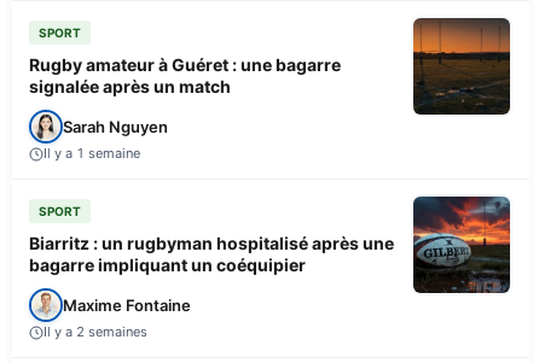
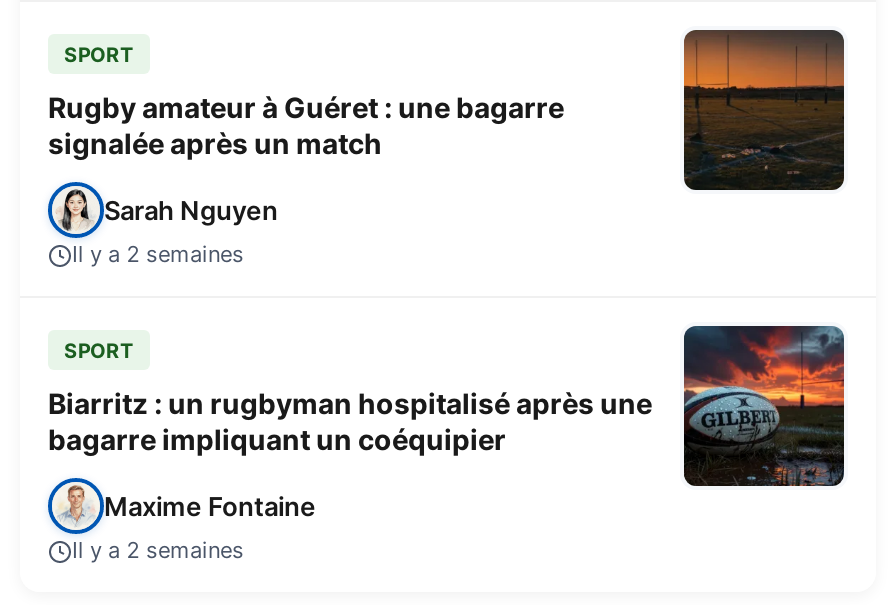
[44,145,140,162] Il y a 1 semaine -> [72,240,244,268] Il y a 2 semaines

